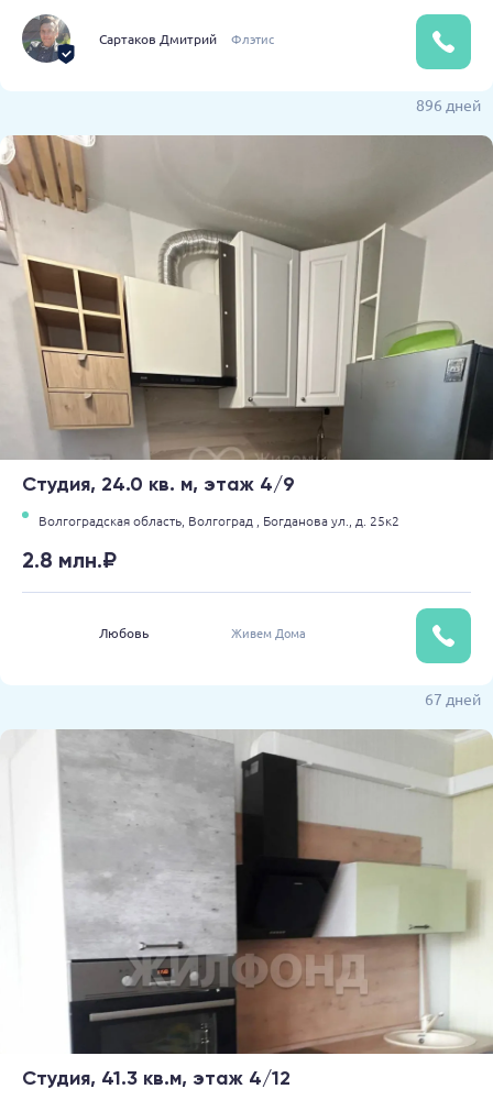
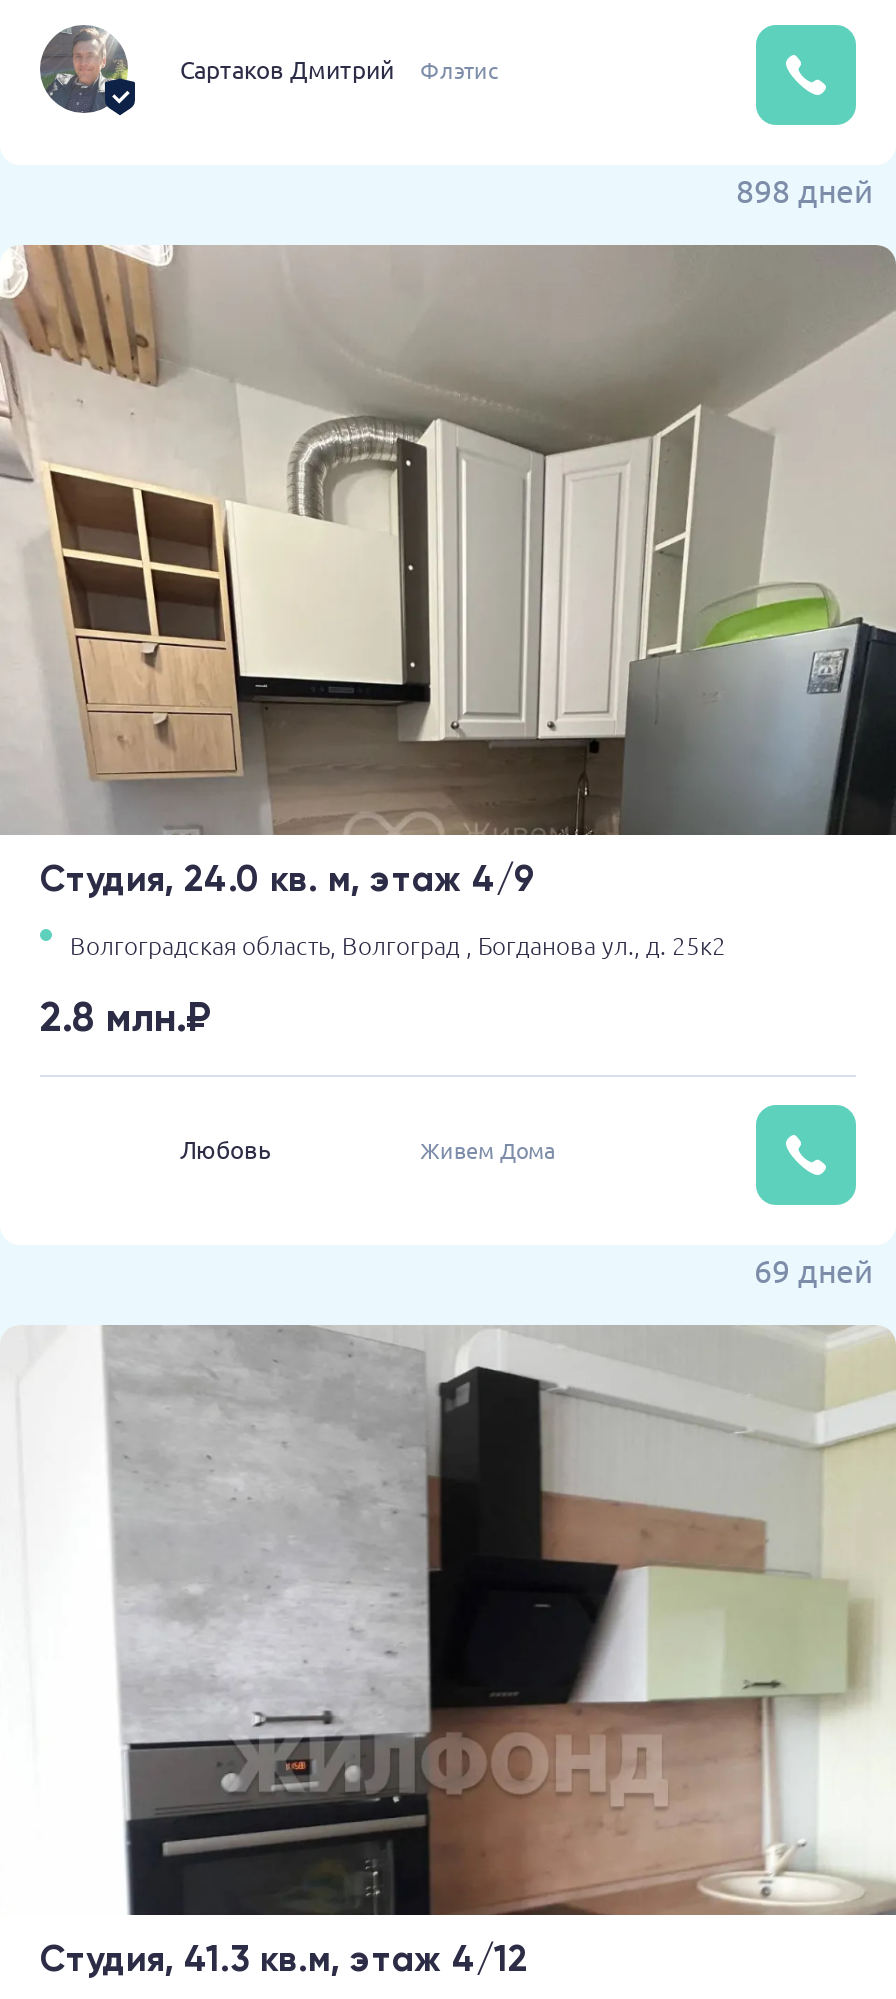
[416,95,481,115] 896 дней -> [736,169,874,209] 898 дней
[425,689,481,709] 67 дней -> [754,1249,874,1289] 69 дней

